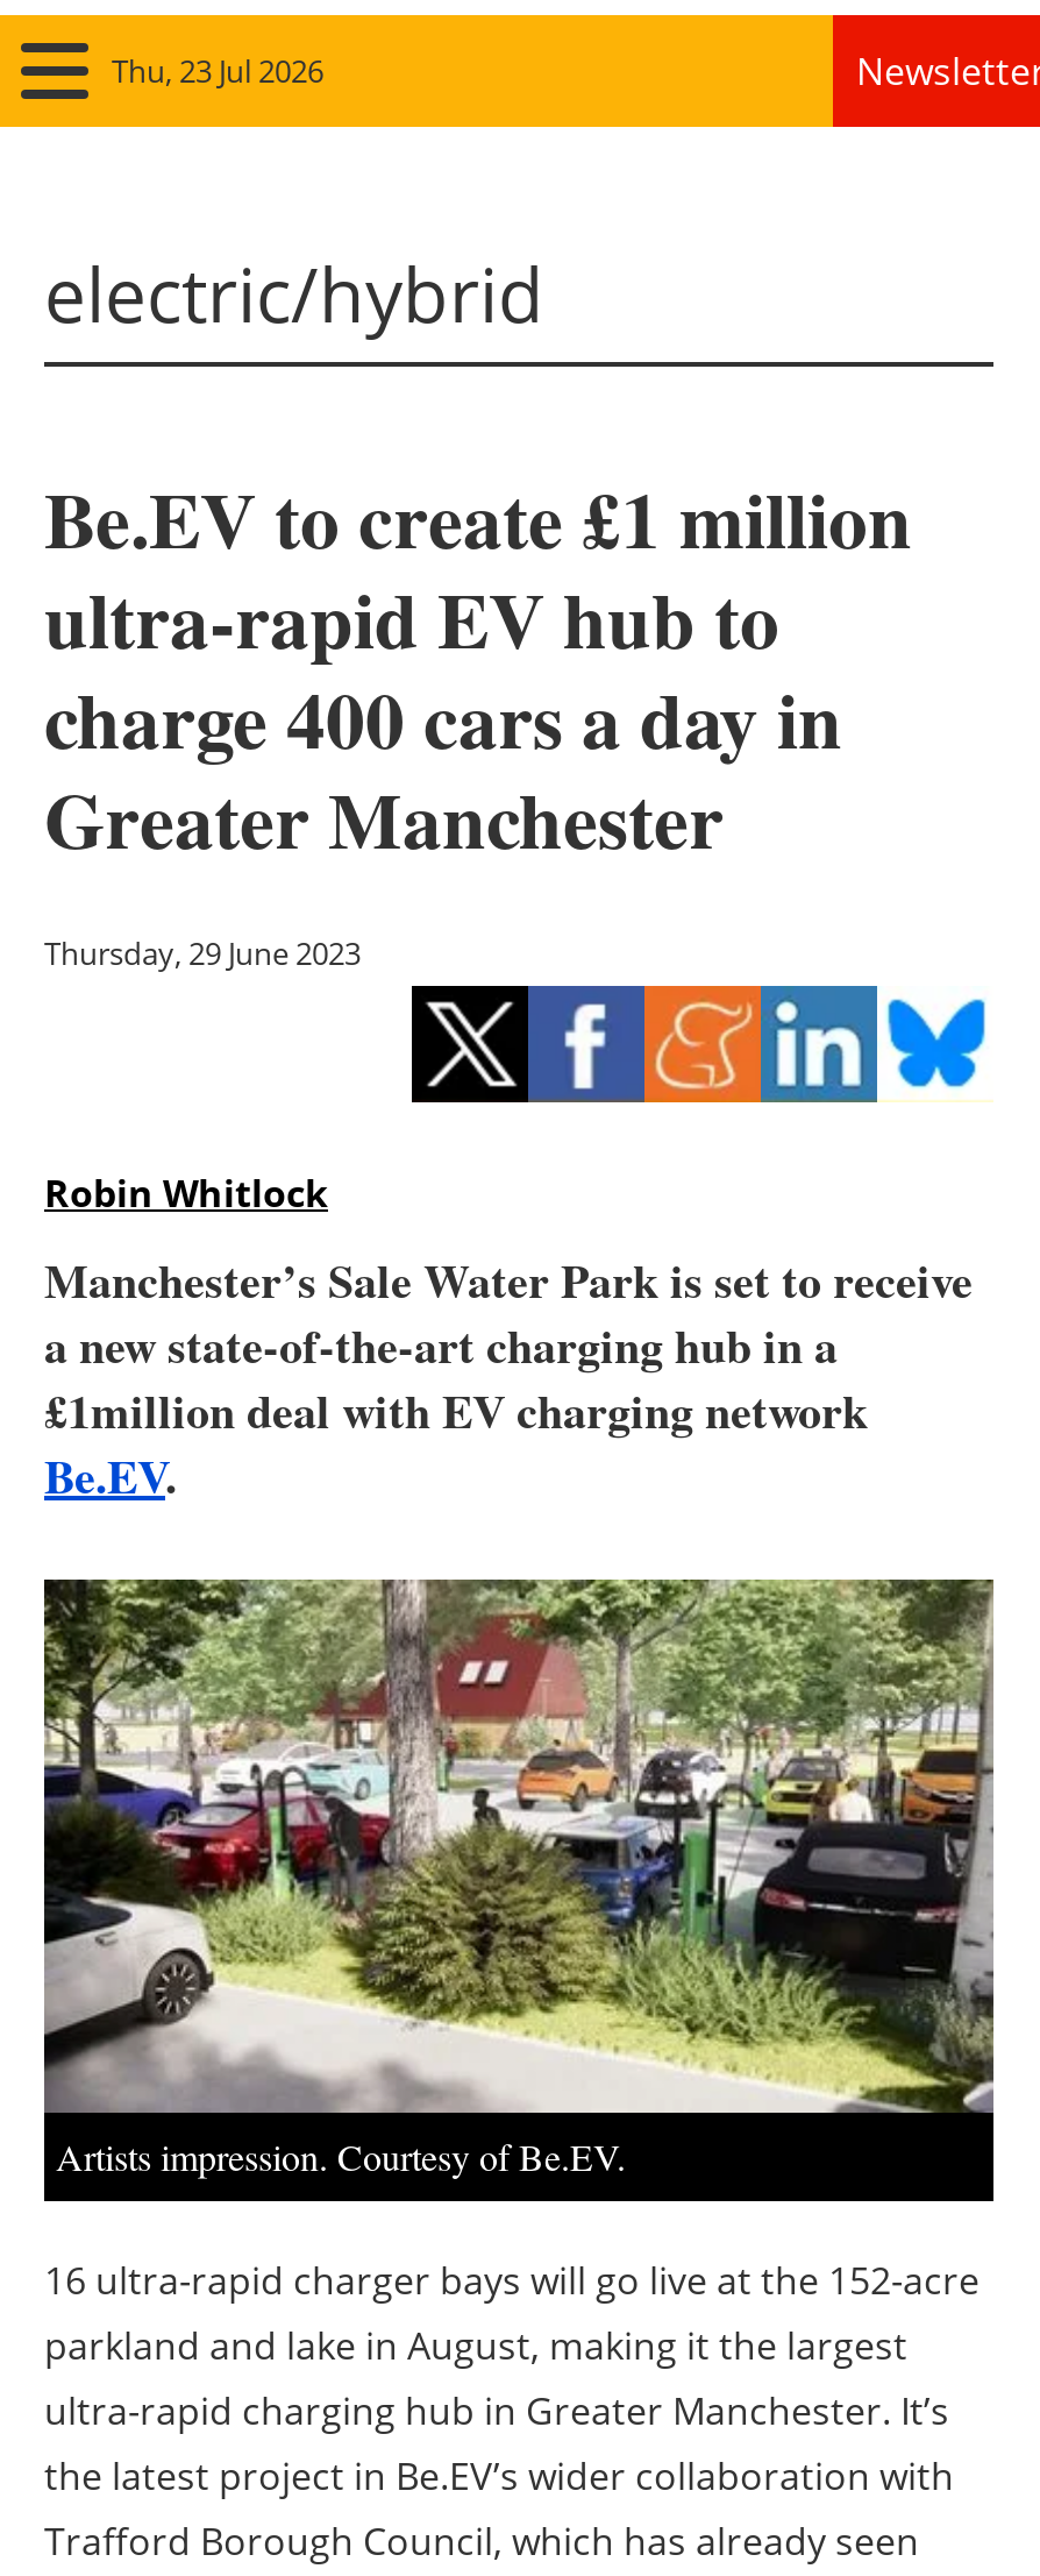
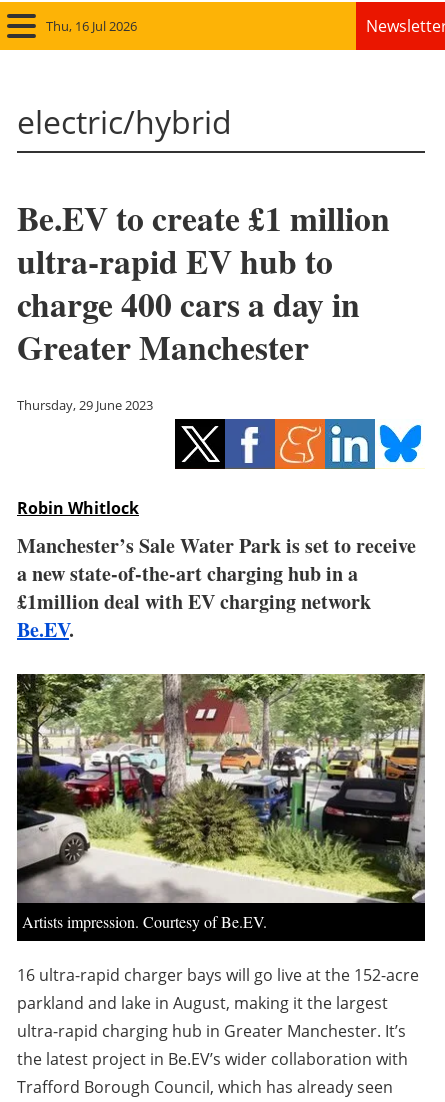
[112,51,323,93] Thu, 23 Jul 2026 -> [46,17,137,35] Thu, 16 Jul 2026

